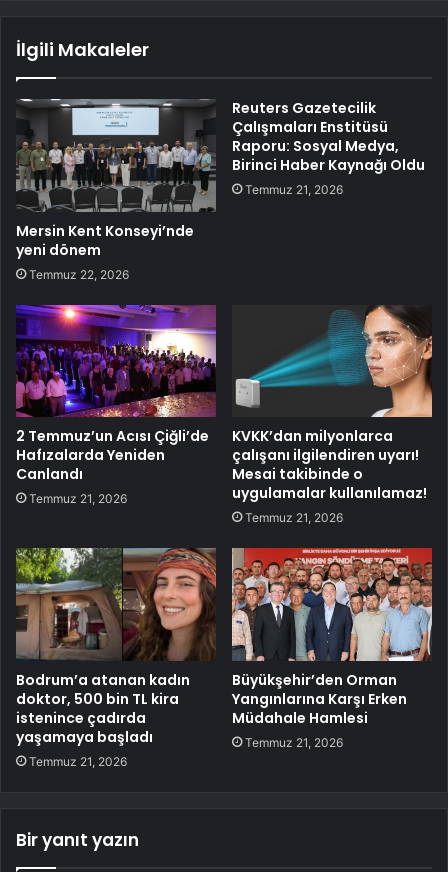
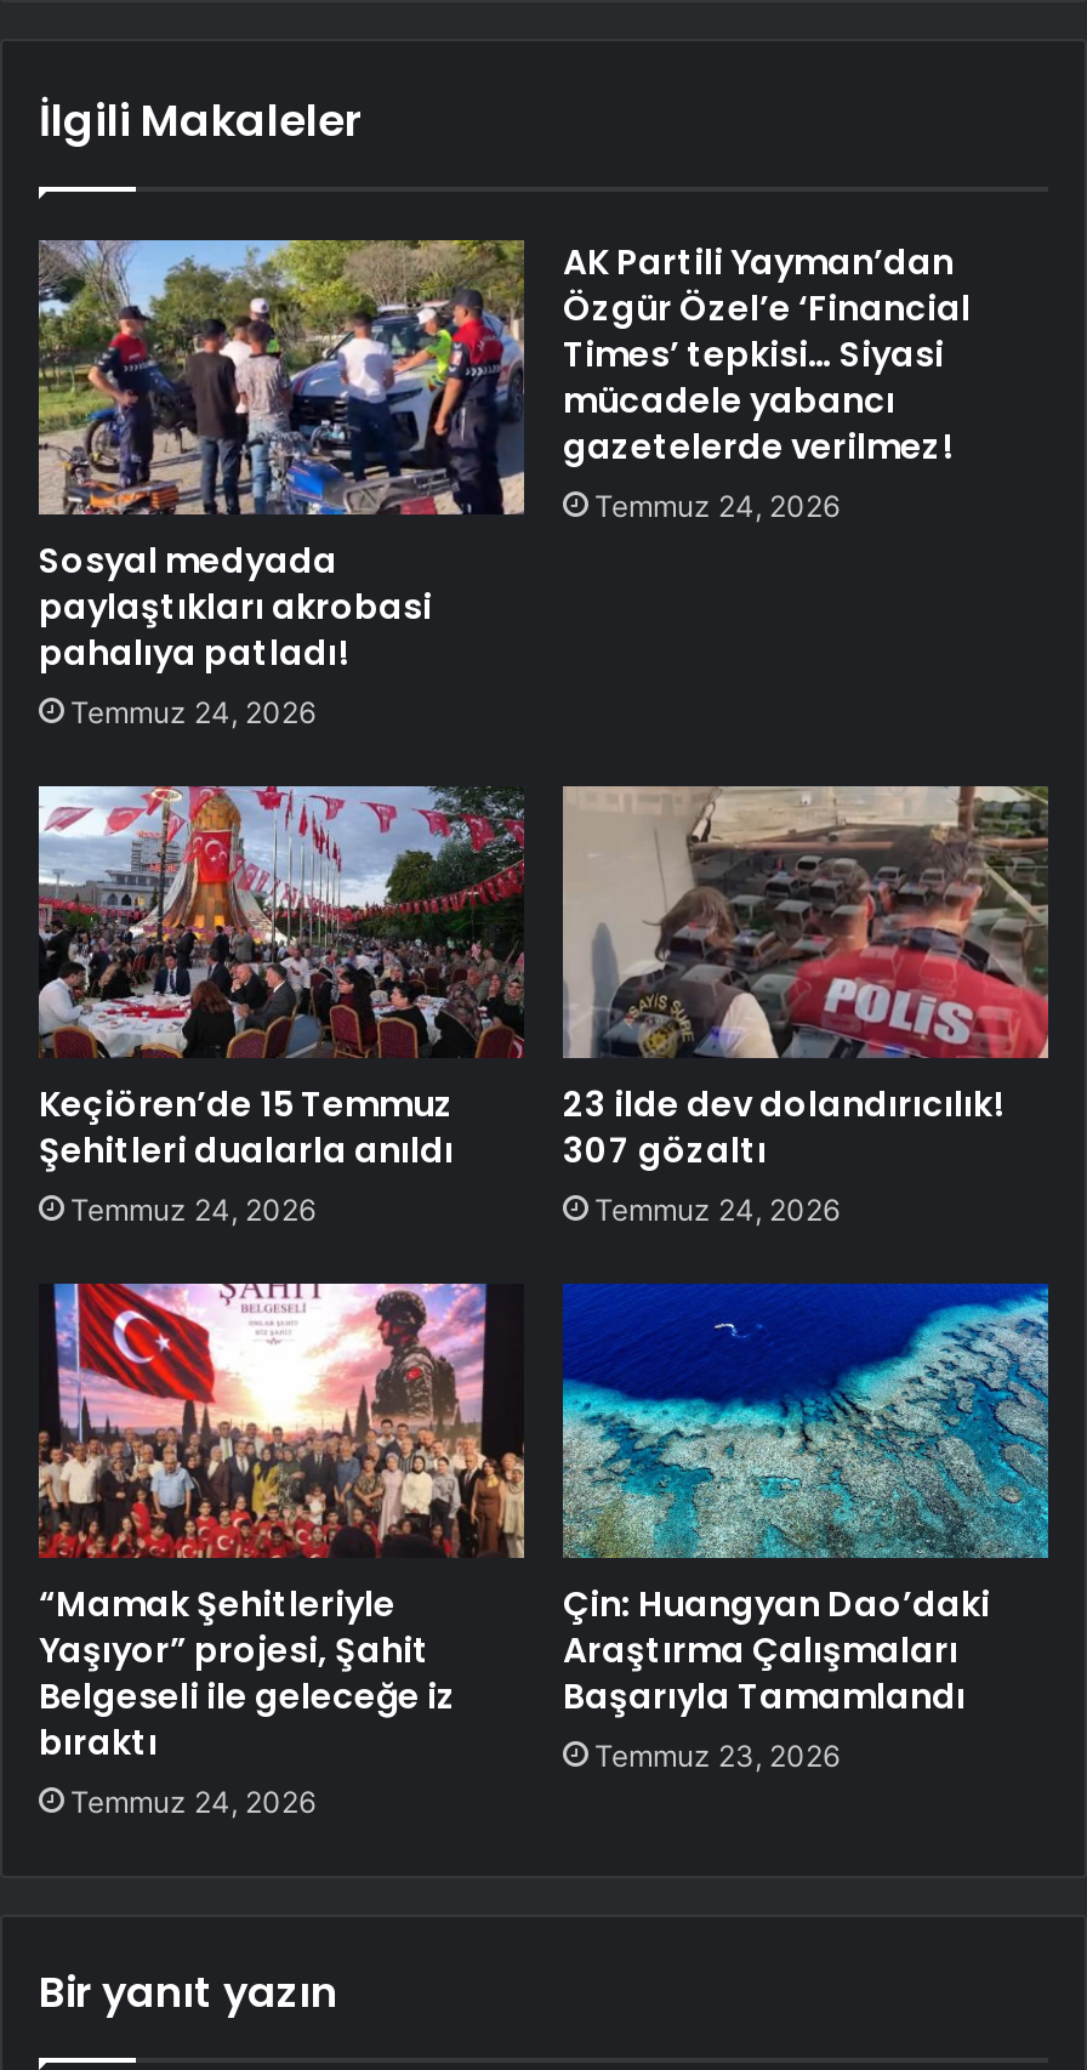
[16,99,216,281] [image] | Mersin Kent Konseyi’nde | yeni dönem | Temmuz 22, 2026 -> [36,238,524,729] [image] | Sosyal medyada | paylaştıkları akrobasi | pahalıya patladı! | Temmuz 24, 2026
[232,98,425,197] Reuters Gazetecilik | Çalışmaları Enstitüsü | Raporu: Sosyal Medya, | Birinci Haber Kaynağı Oldu | Temmuz 21, 2026 -> [563,237,971,523] AK Partili Yayman’dan | Özgür Özel’e ‘Financial | Times’ tepkisi… Siyasi | mücadele yabancı | gazetelerde verilmez! | Temmuz 24, 2026
[16,304,217,419] [image] -> [36,740,524,971] [image]
[232,305,433,525] [image] | KVKK’dan milyonlarca | çalışanı ilgilendiren uyarı! | Mesai takibinde o | uygulamalar kullanılamaz! | Temmuz 21, 2026 -> [560,743,1048,1229] [image] | 23 ilde dev dolandırıcılık! | 307 gözaltı | Temmuz 24, 2026
[16,426,209,506] 2 Temmuz’un Acısı Çiğli’de | Hafızalarda Yeniden | Canlandı | Temmuz 21, 2026 -> [39,1081,454,1229] Keçiören’de 15 Temmuz | Şehitleri dualarla anıldı | Temmuz 24, 2026
[15,547,217,769] [image] | Bodrum’a atanan kadın | doktor, 500 bin TL kira | istenince çadırda | yaşamaya başladı | Temmuz 21, 2026 -> [36,1281,527,1820] [image] | “Mamak Şehitleriyle | Yaşıyor” projesi, Şahit | Belgeseli ile geleceğe iz | bıraktı | Temmuz 24, 2026
[231,547,433,750] [image] | Büyükşehir’den Orman | Yangınlarına Karşı Erken | Müdahale Hamlesi | Temmuz 21, 2026 -> [560,1281,1051,1773] [image] | Çin: Huangyan Dao’daki | Araştırma Çalışmaları | Başarıyla Tamamlandı | Temmuz 23, 2026

